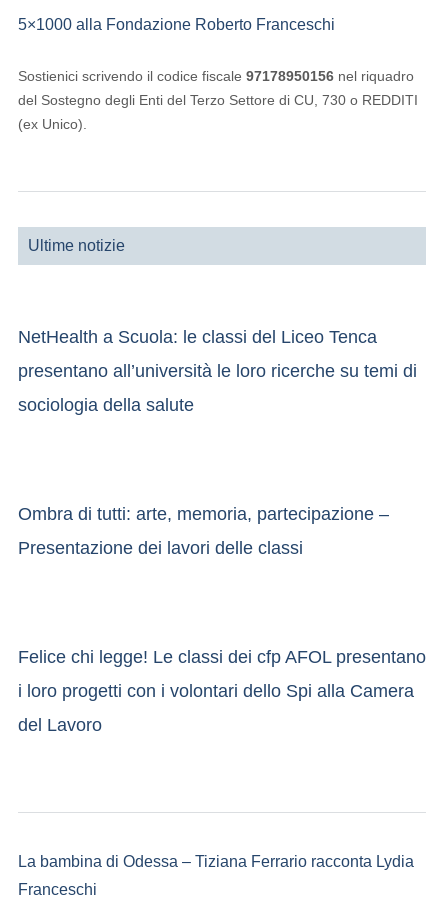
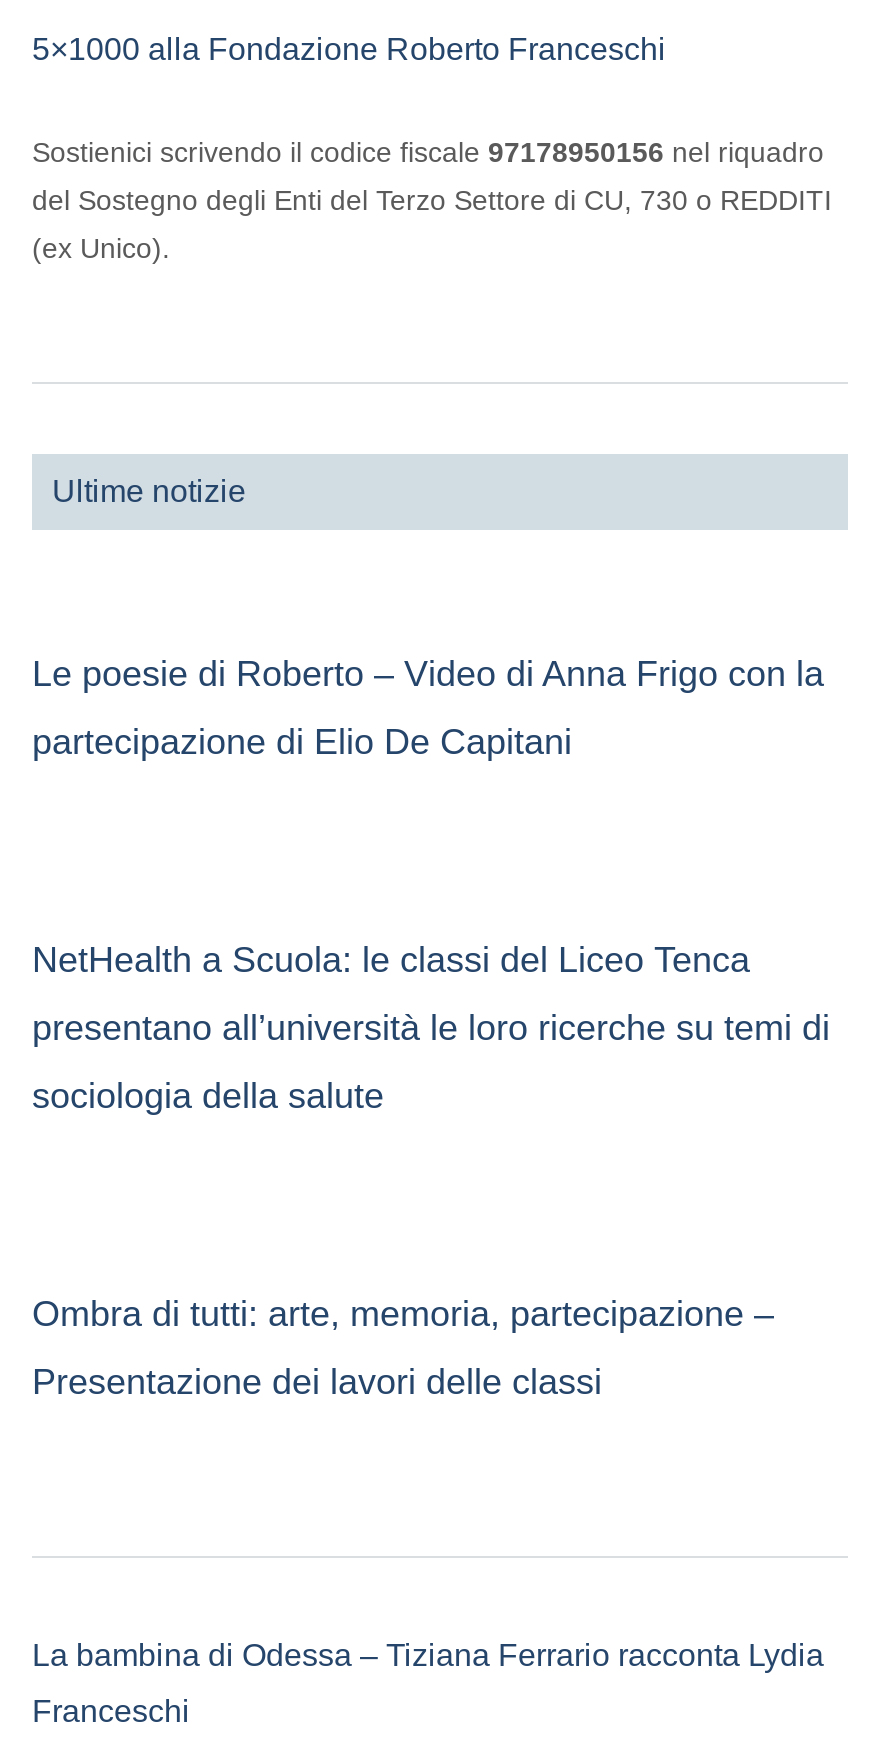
none -> [32,653,824,761] Le poesie di Roberto – Video di Anna Frigo con la | partecipazione di Elio De Capitani
moved [18,327,417,558] -> [32,939,830,1401]: NetHealth a Scuola: le classi del Liceo Tenca | presentano all’università le loro ricerche su temi di | sociologia della salute | Ombra di tutti: arte, memoria, partecipazione – | Presentazione dei lavori delle classi
[18,647,426,735] Felice chi legge! Le classi dei cfp AFOL presentano | i loro progetti con i volontari dello Spi alla Camera | del Lavoro -> none

